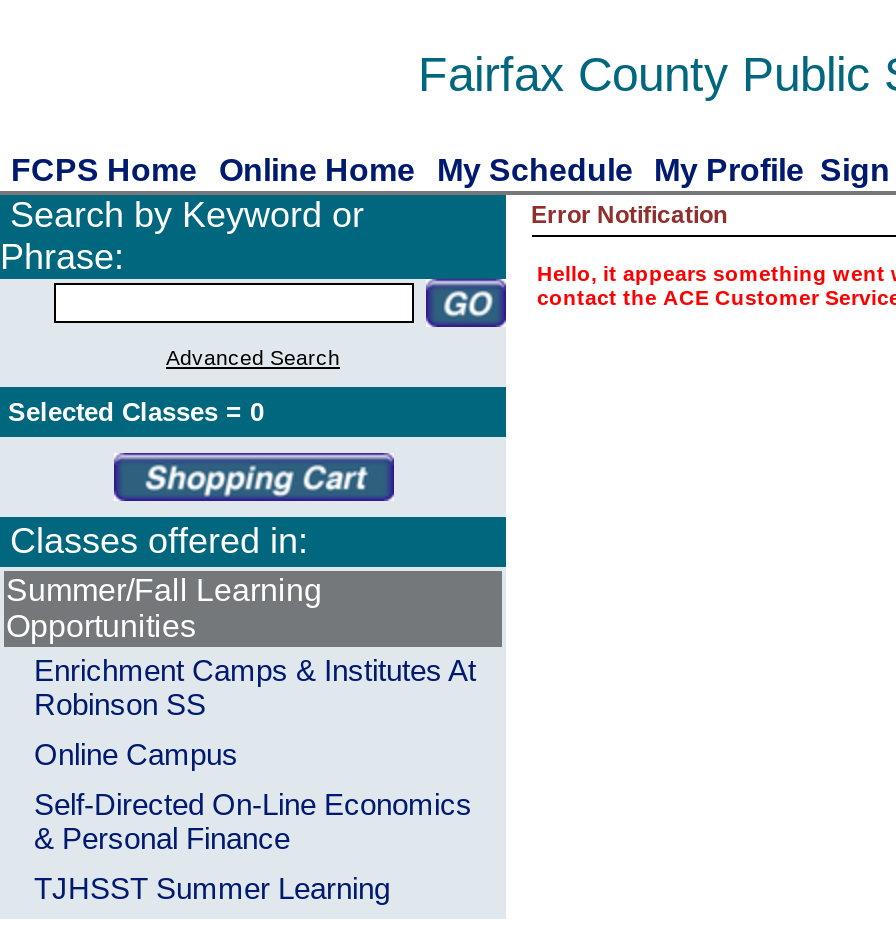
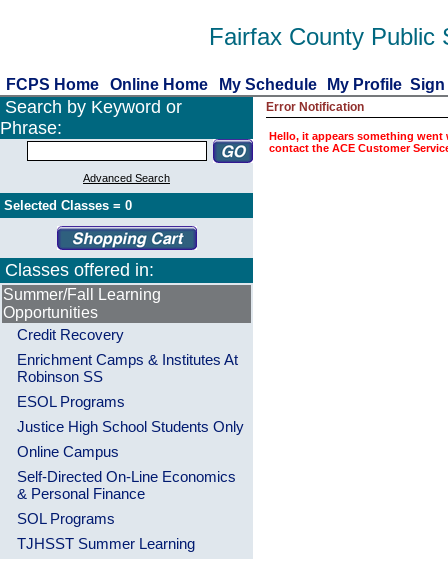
none -> [17,326,124,343] Credit Recovery
none -> [17,393,244,435] ESOL Programs | Justice High School Students Only
none -> [17,510,115,527] SOL Programs

